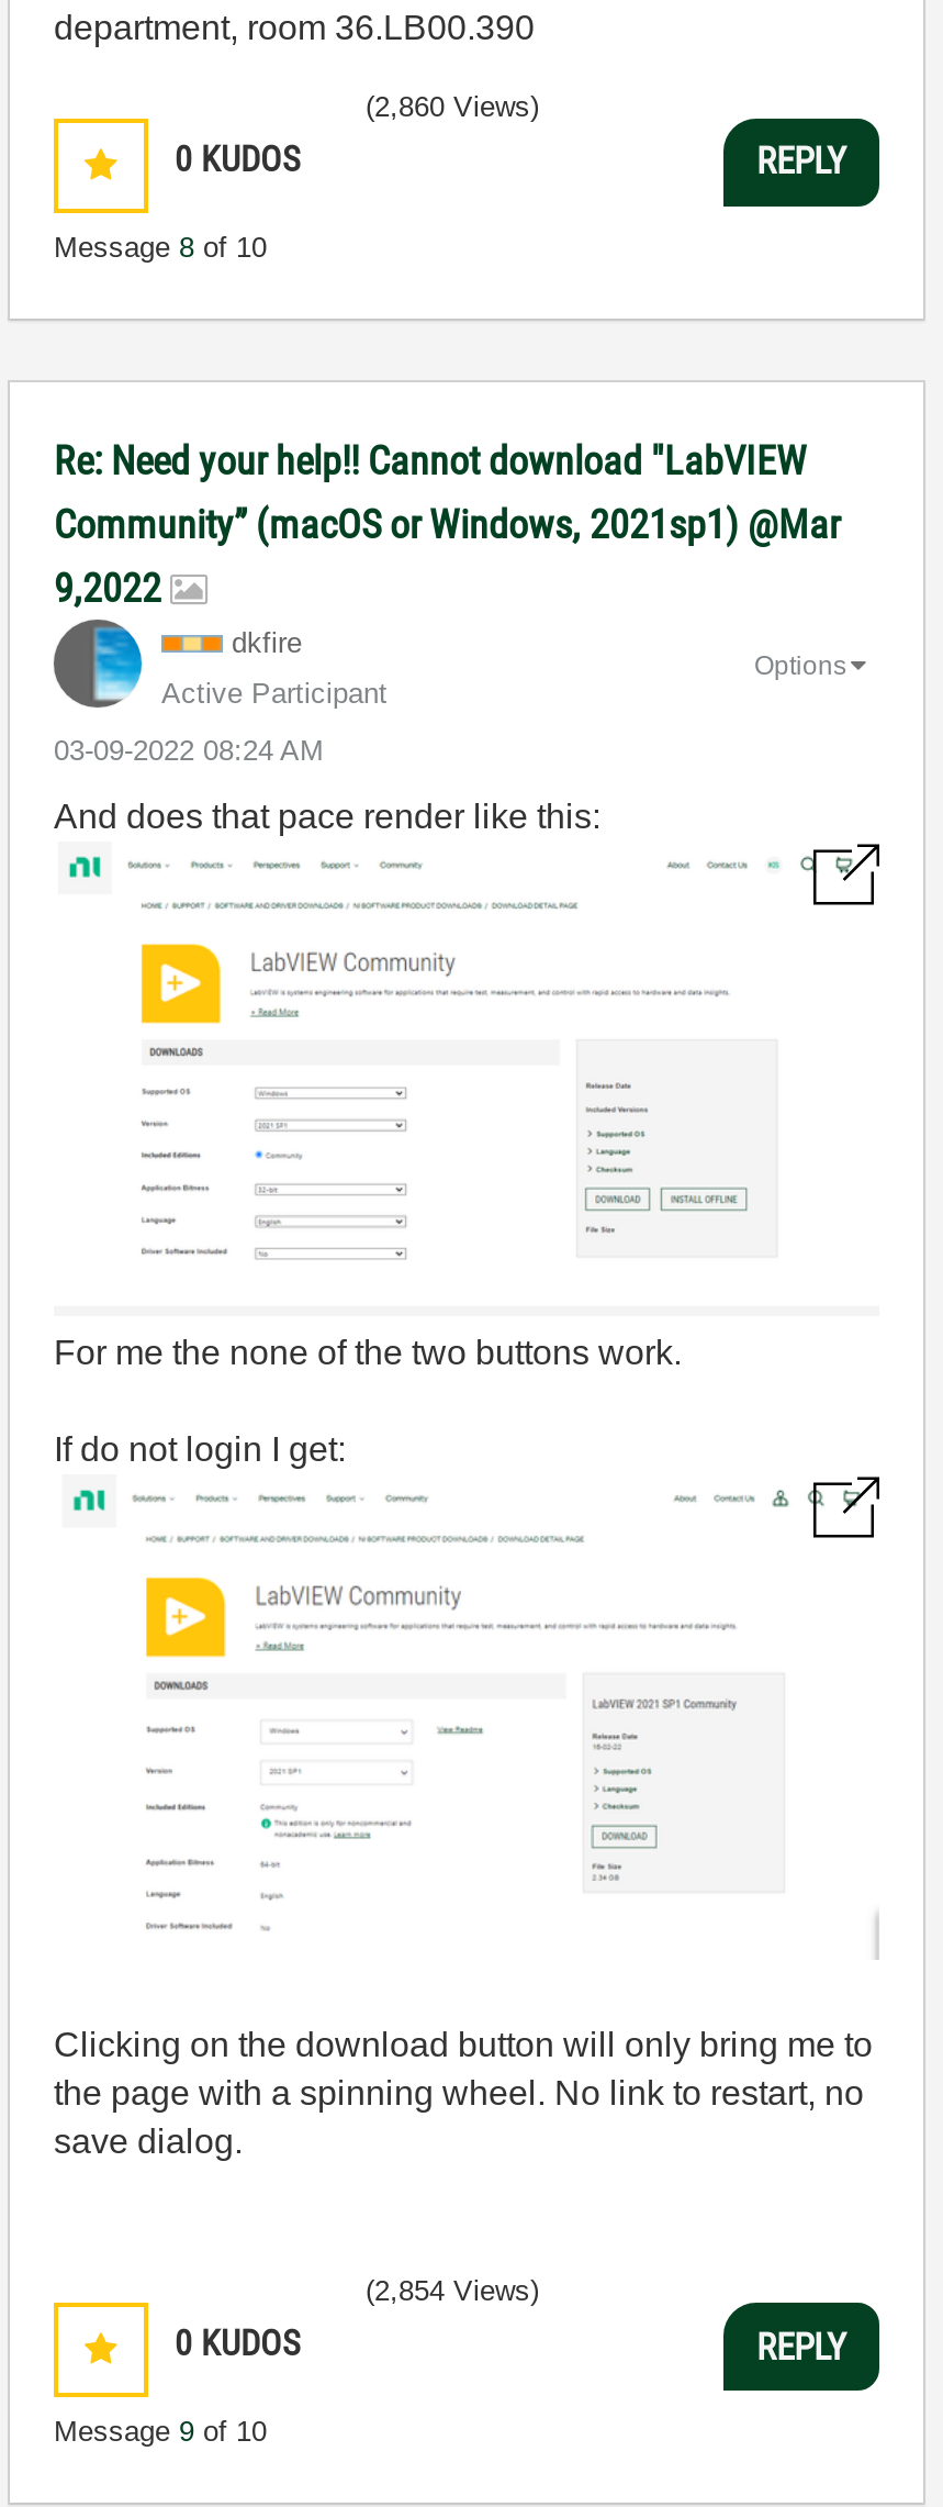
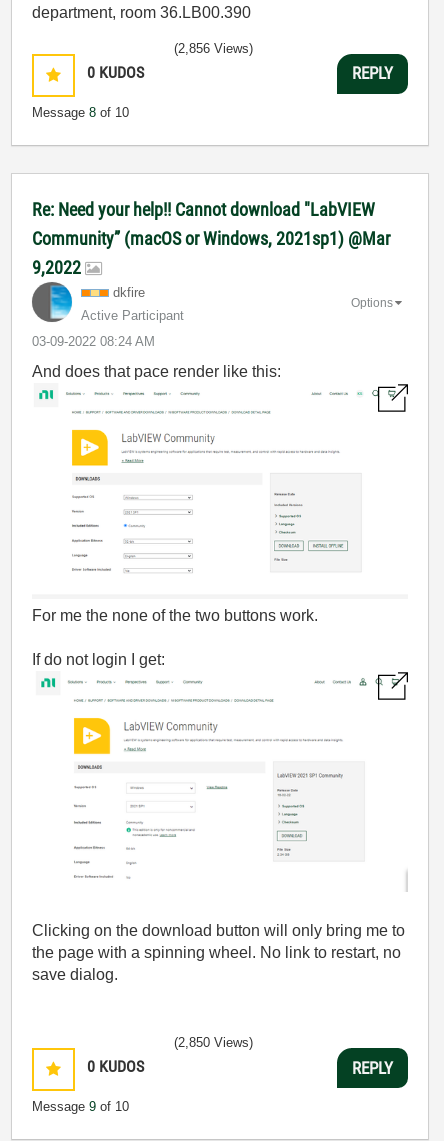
[366,89,539,122] (2,860 Views) -> [174,41,253,56] (2,856 Views)
[366,2275,539,2308] (2,854 Views) -> [174,1035,253,1050] (2,850 Views)

